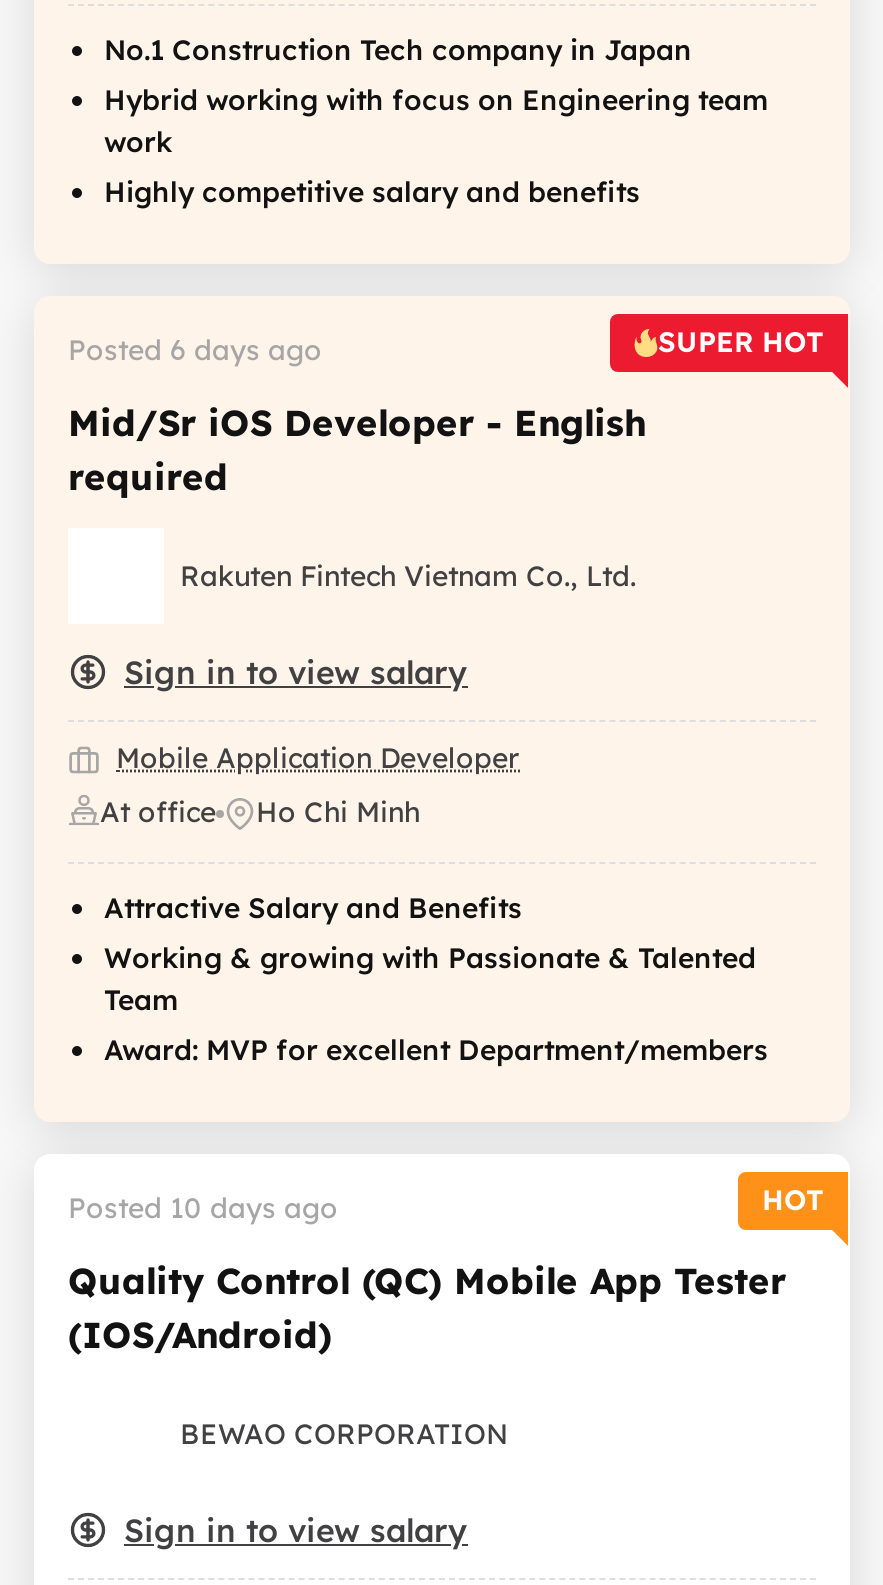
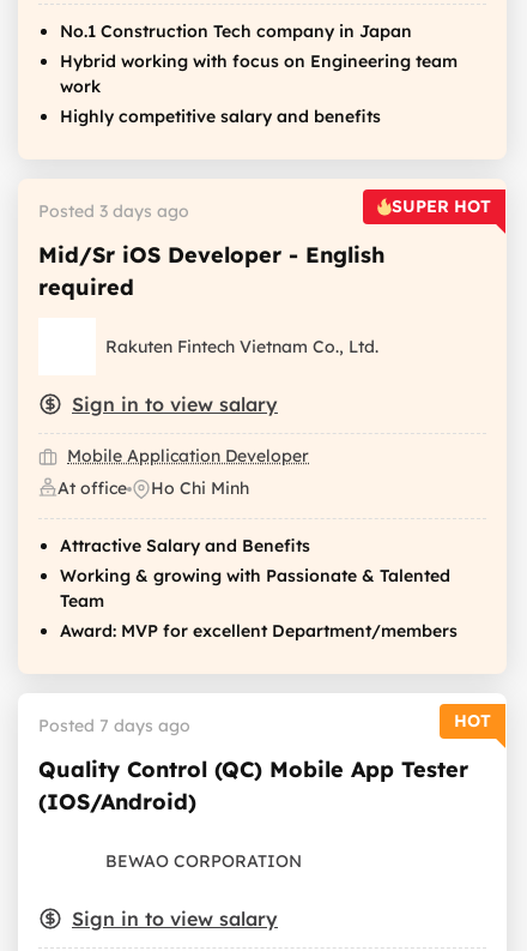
[68,332,322,368] Posted 6 days ago -> [38,200,189,222] Posted 3 days ago
[68,1190,338,1226] Posted 10 days ago -> [38,715,190,736] Posted 7 days ago

